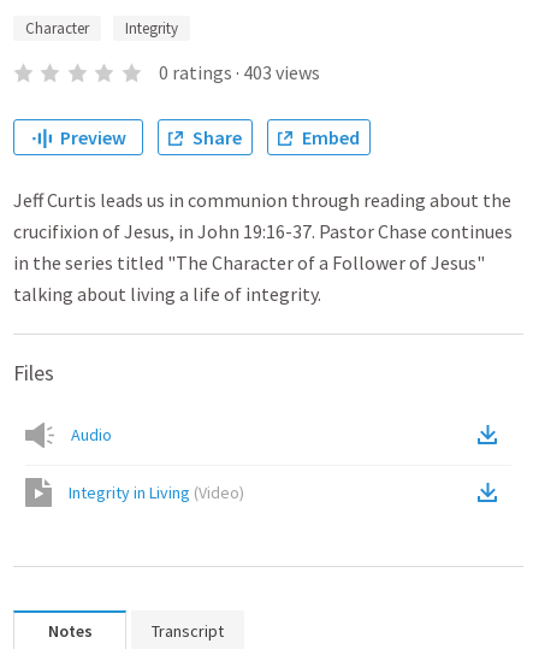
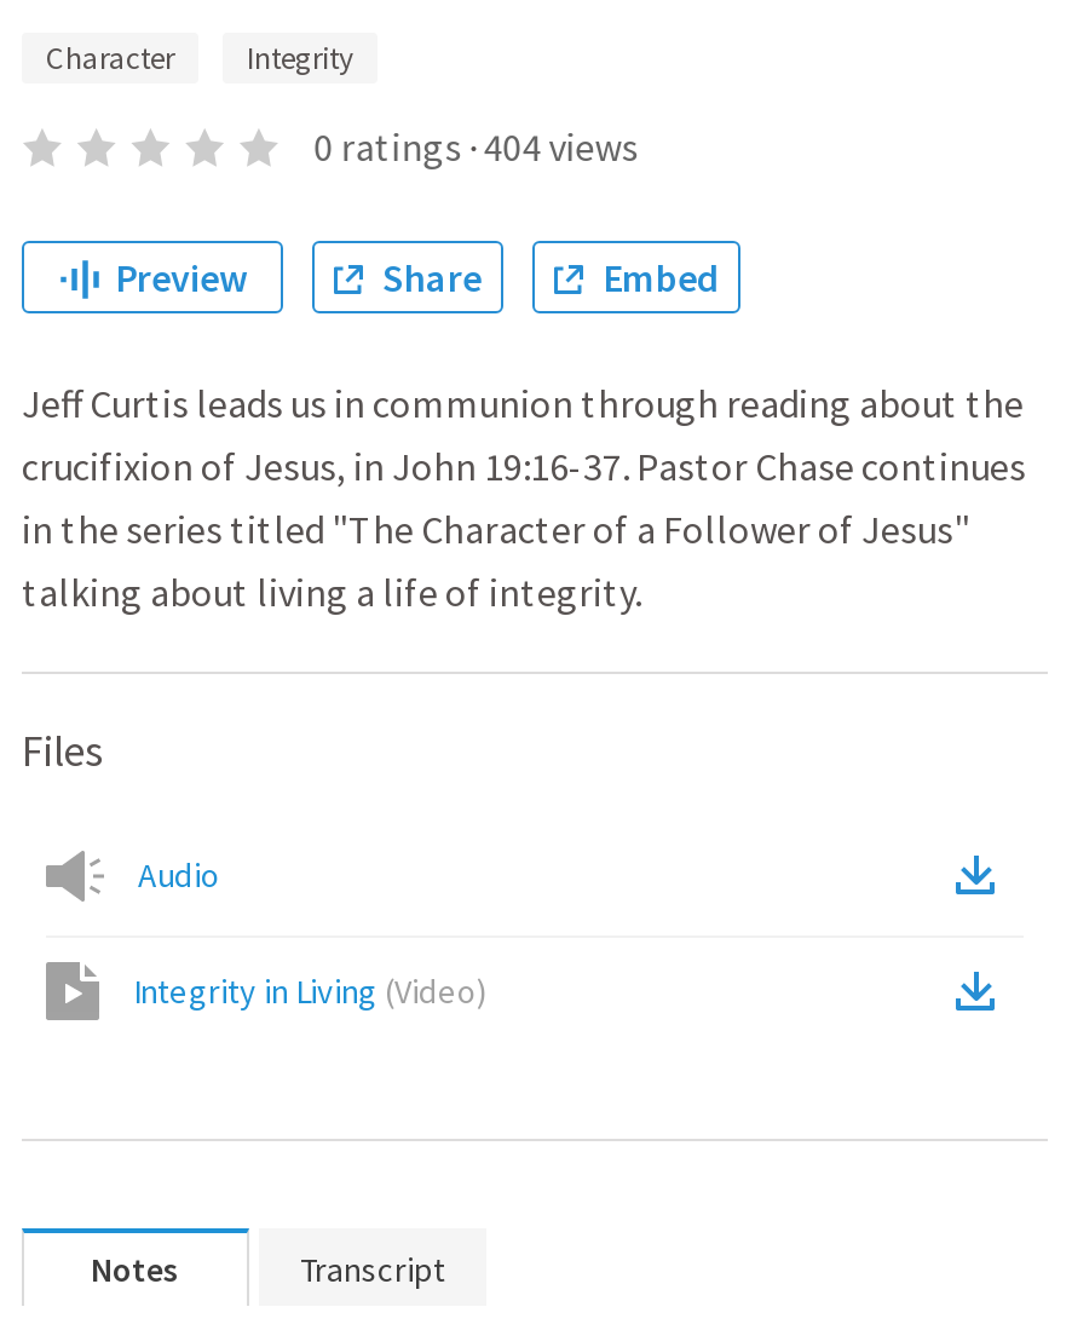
[158,60,320,84] 0 ratings · 403 views -> [314,122,638,171] 0 ratings · 404 views

